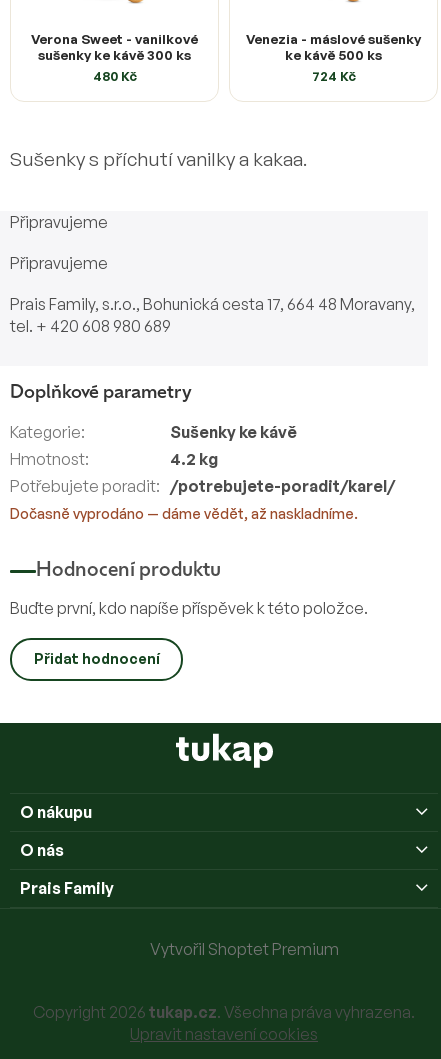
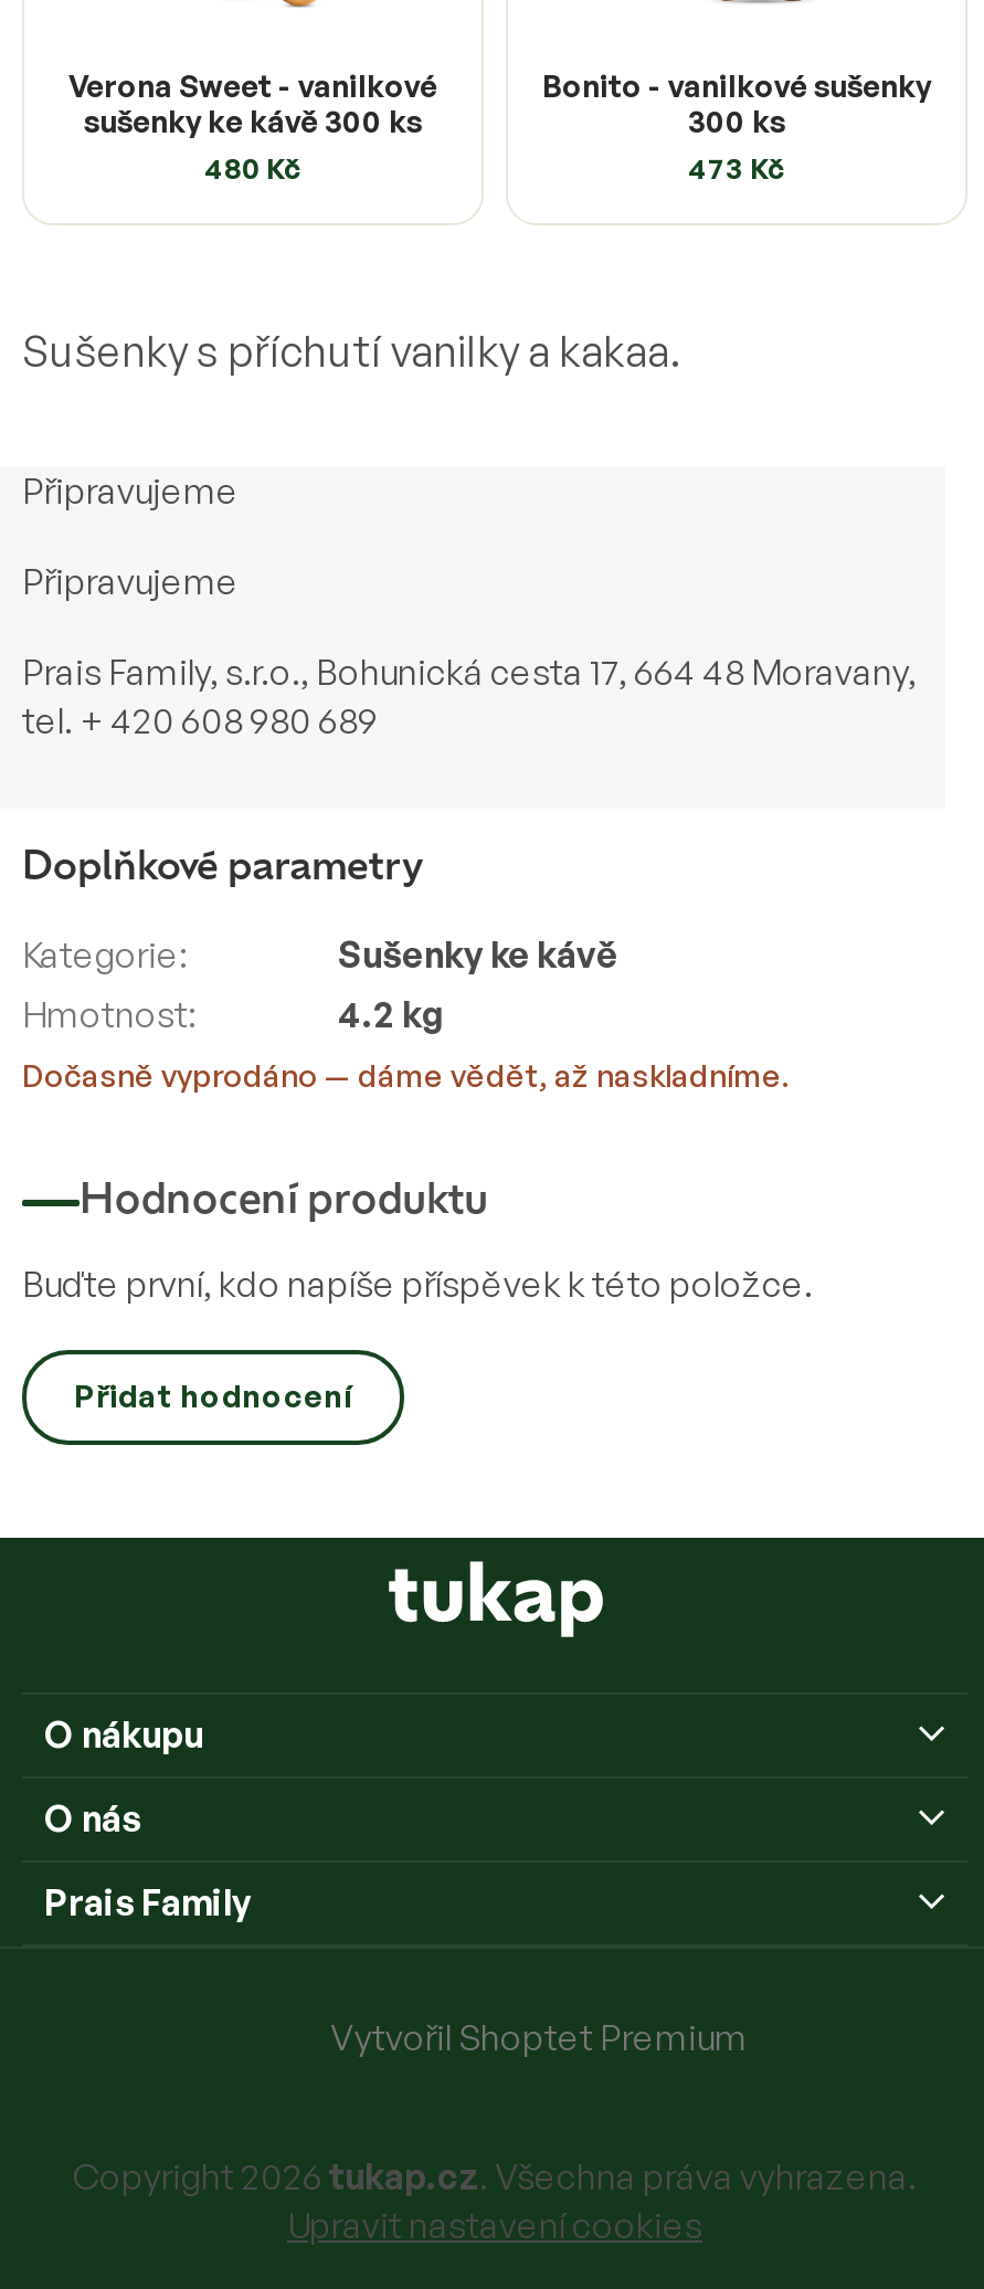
[246,30,421,84] Venezia - máslové sušenky | ke kávě 500 ks | 724 Kč -> [542,66,931,185] Bonito - vanilkové sušenky | 300 ks | 473 Kč
[10,476,395,496] Potřebujete poradit: /potrebujete-poradit/karel/ -> none

